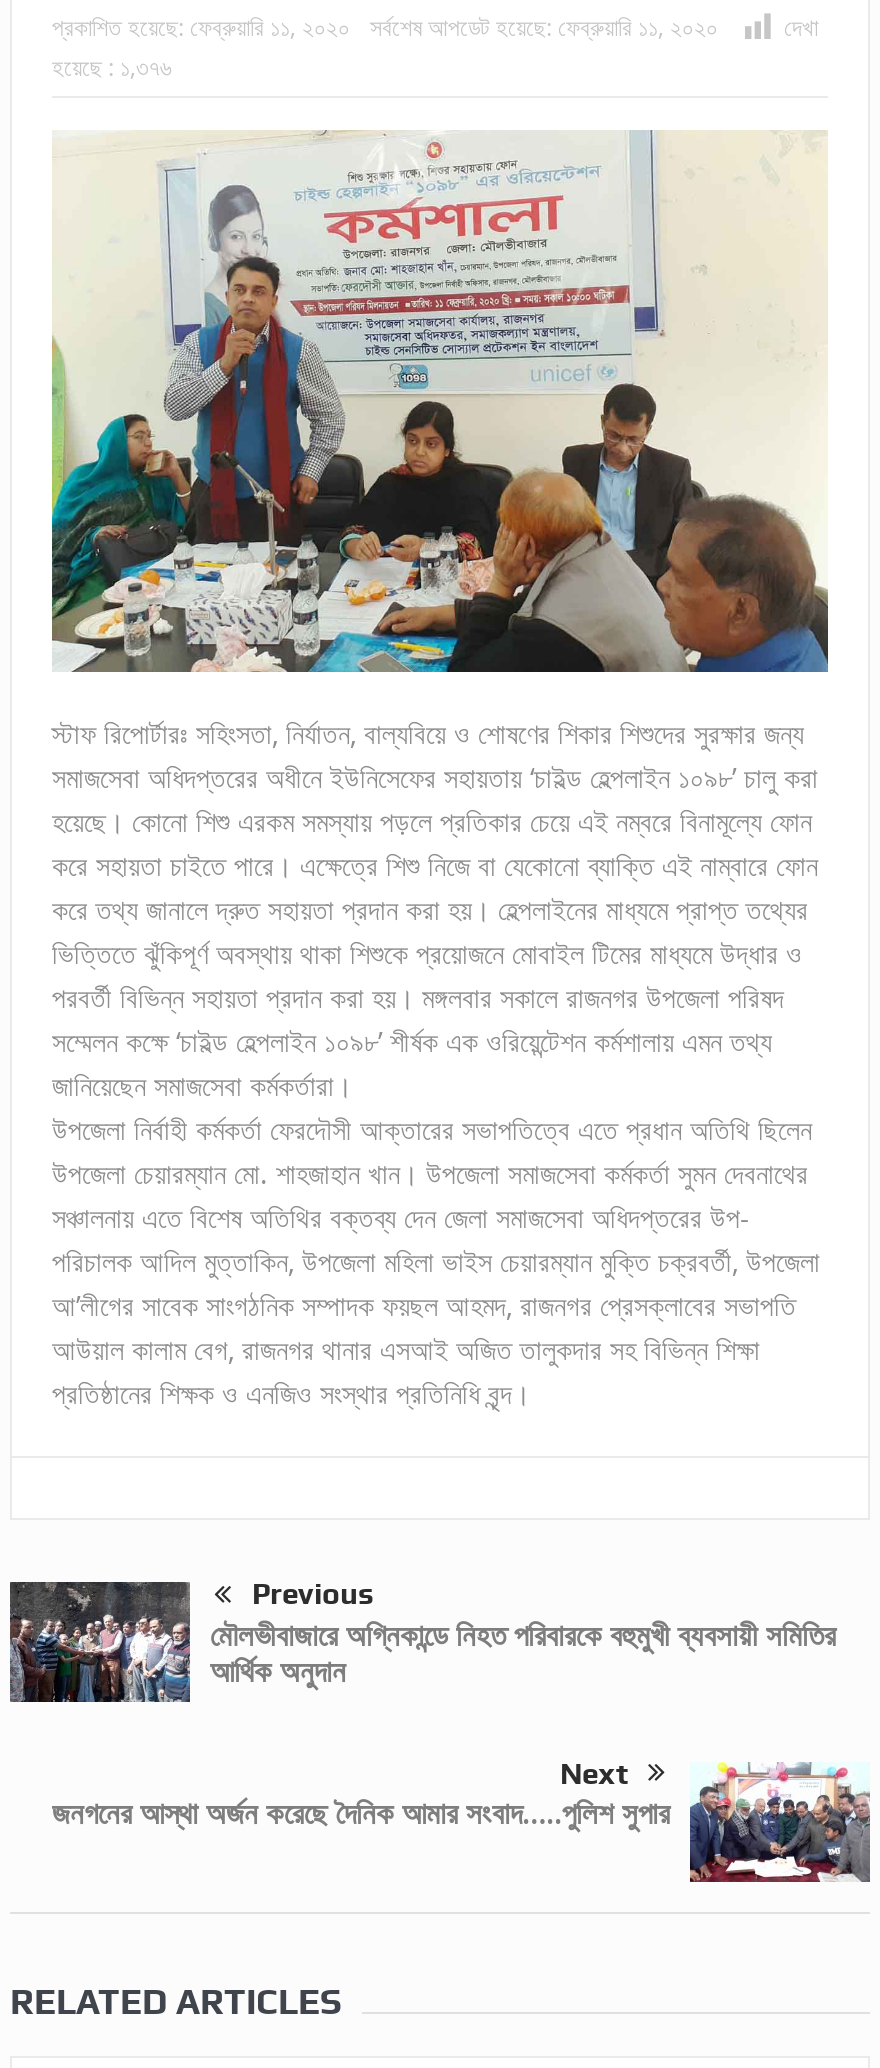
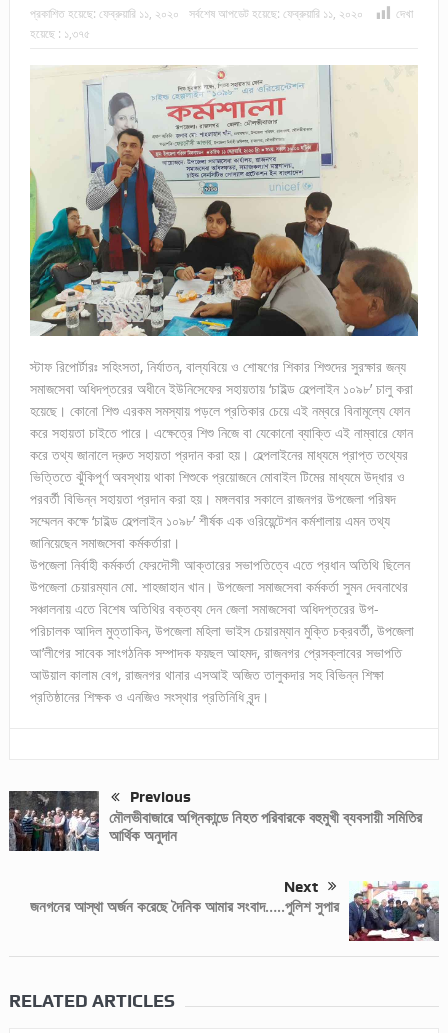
[52,50,172,82] হয়েছে : ১,৩৭৬ -> [30,25,90,41] হয়েছে : ১,৩৭৫

